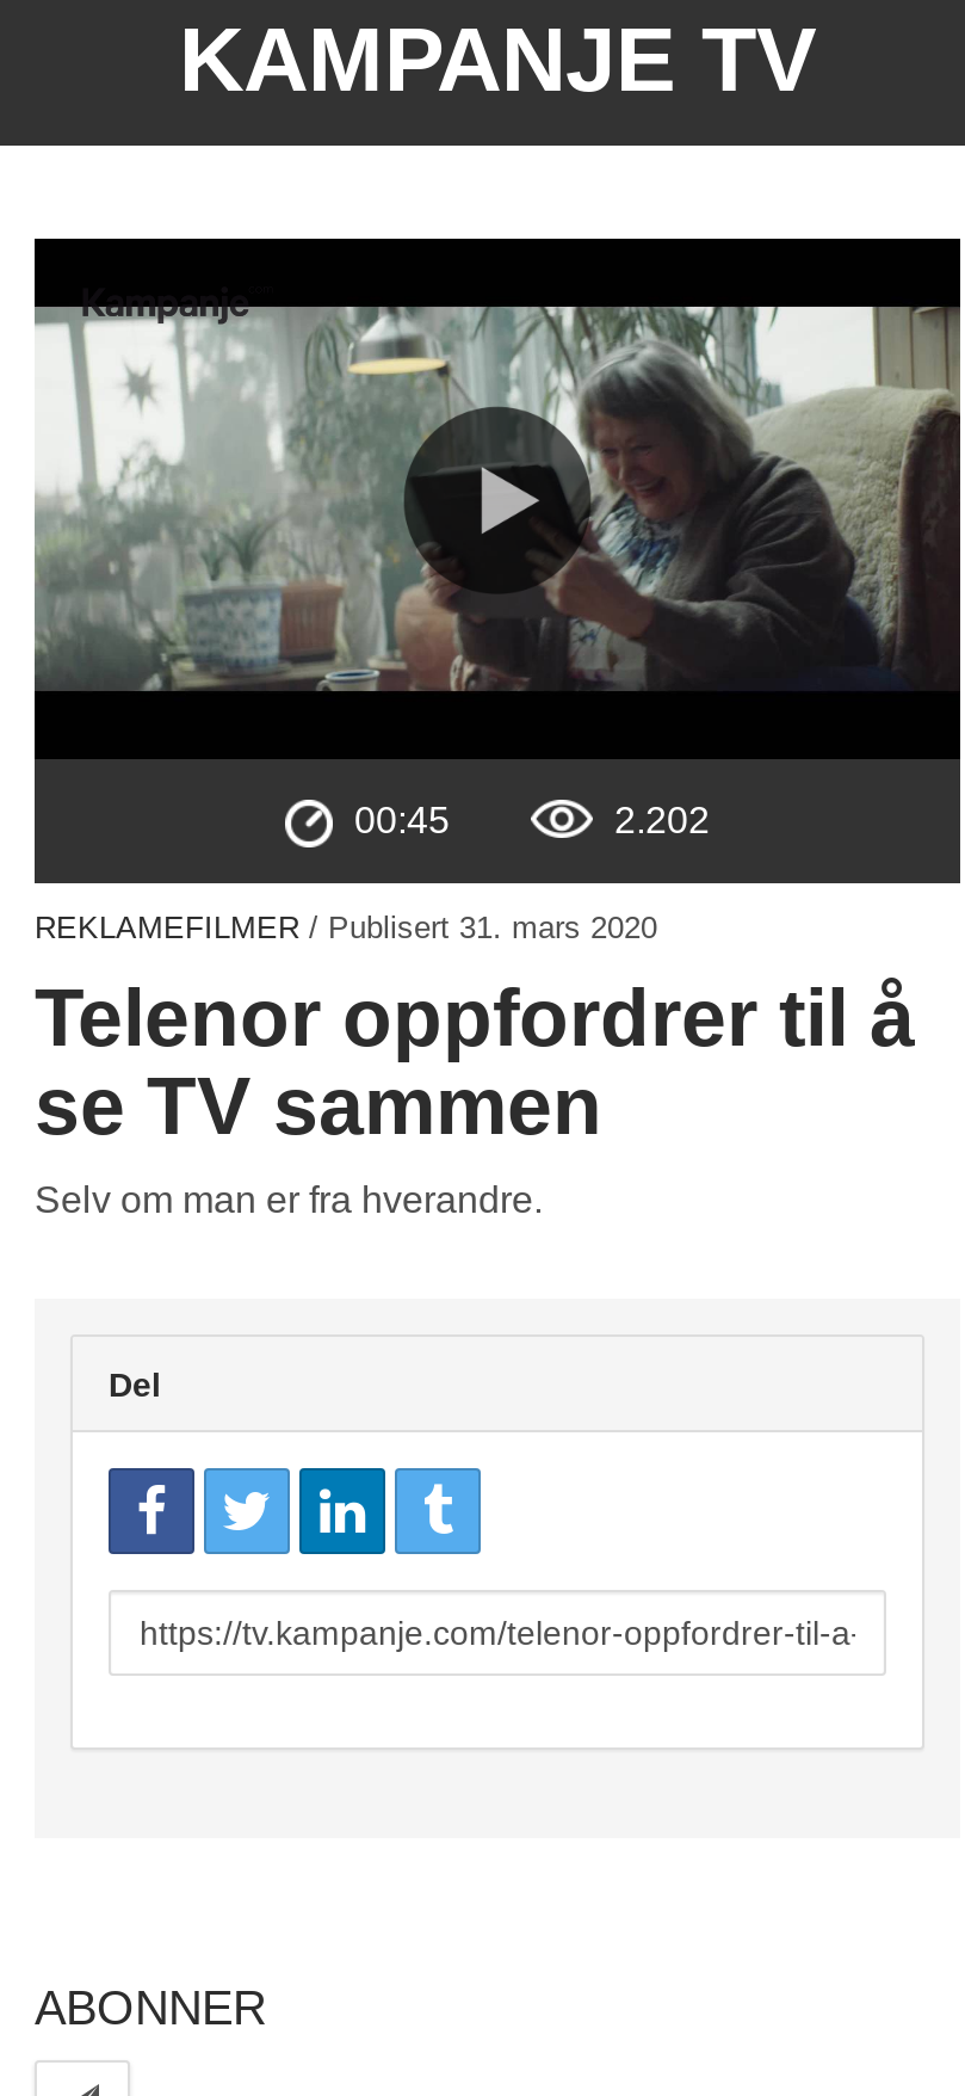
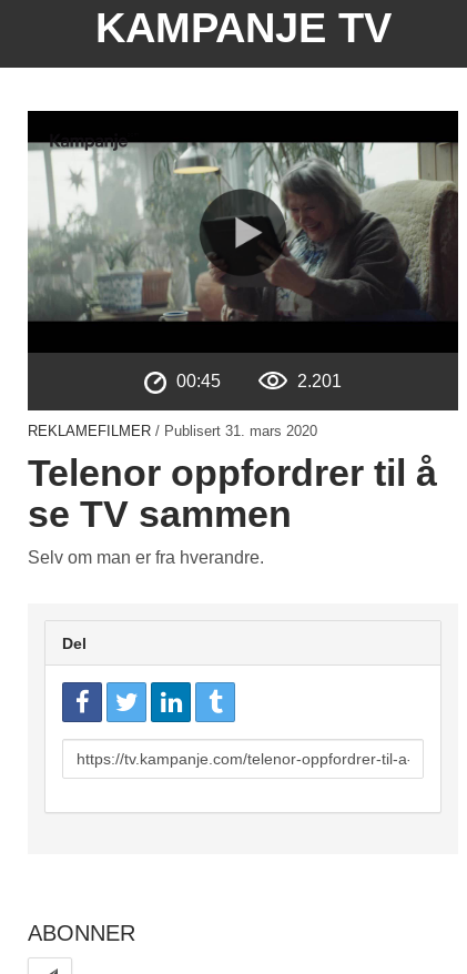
[605,800,710,841] 2.202 -> [293,372,342,391] 2.201

